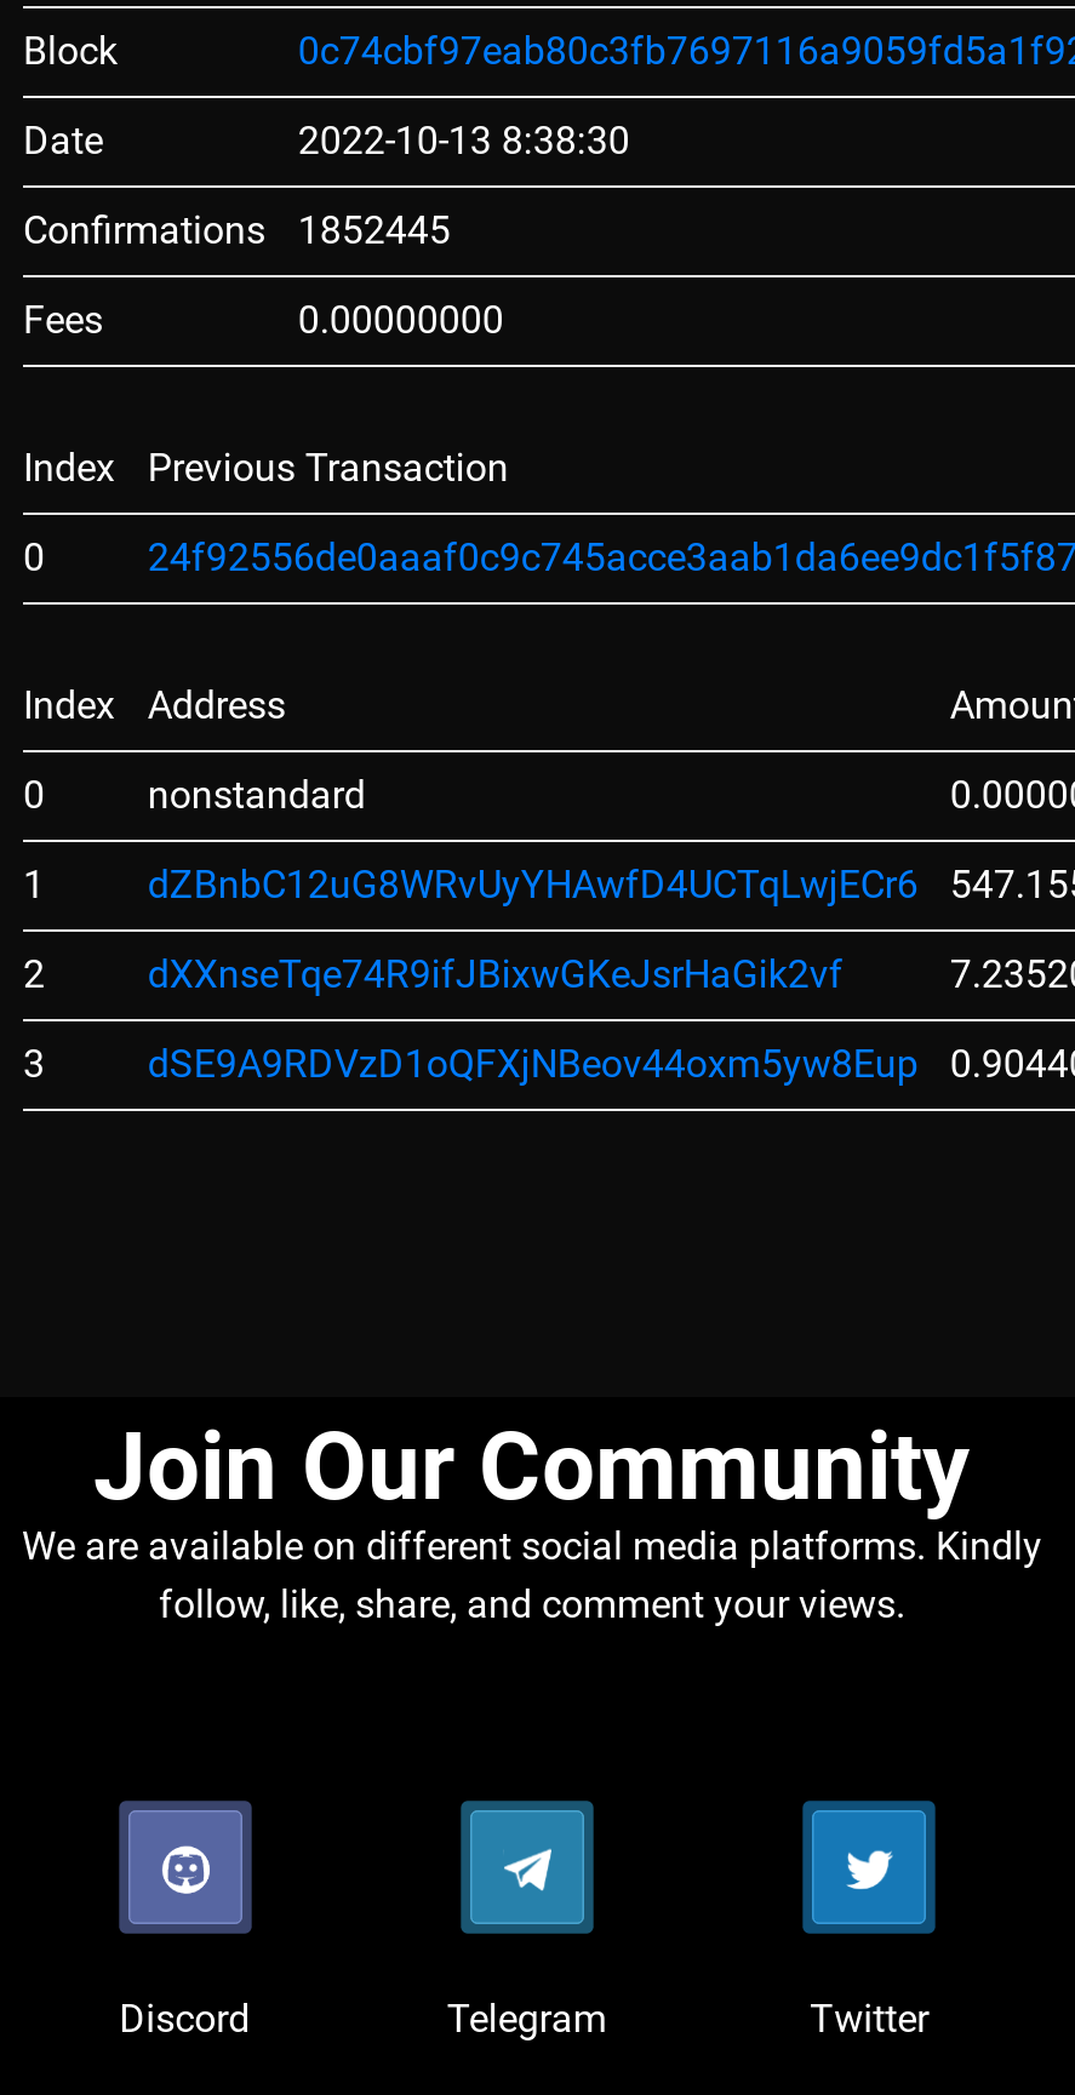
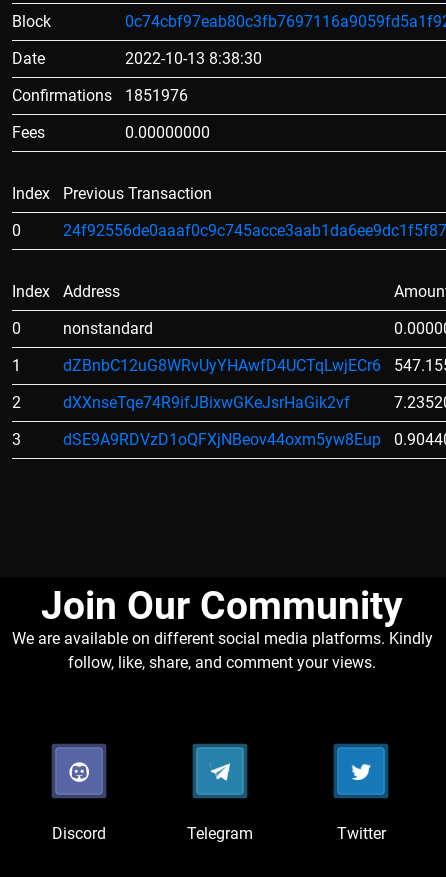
[23,207,451,253] Confirmations 1852445 -> [12,86,188,105] Confirmations 1851976

